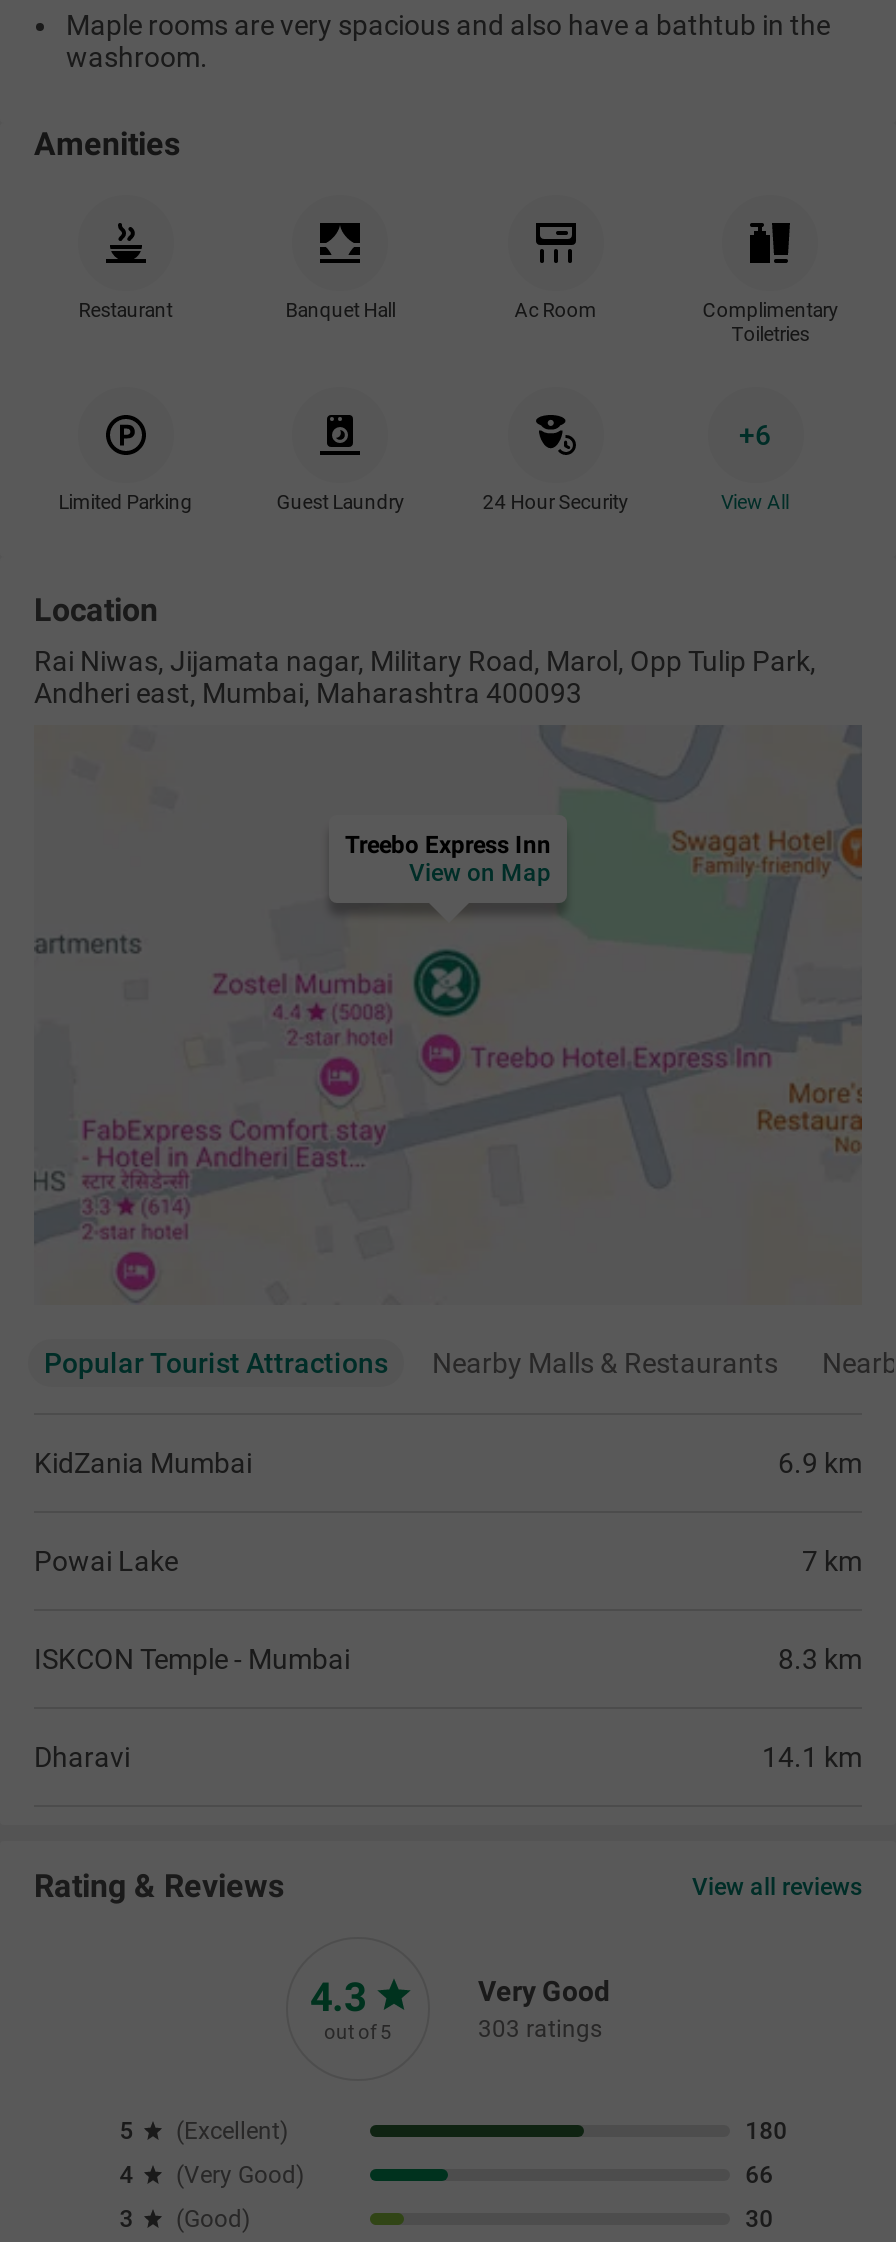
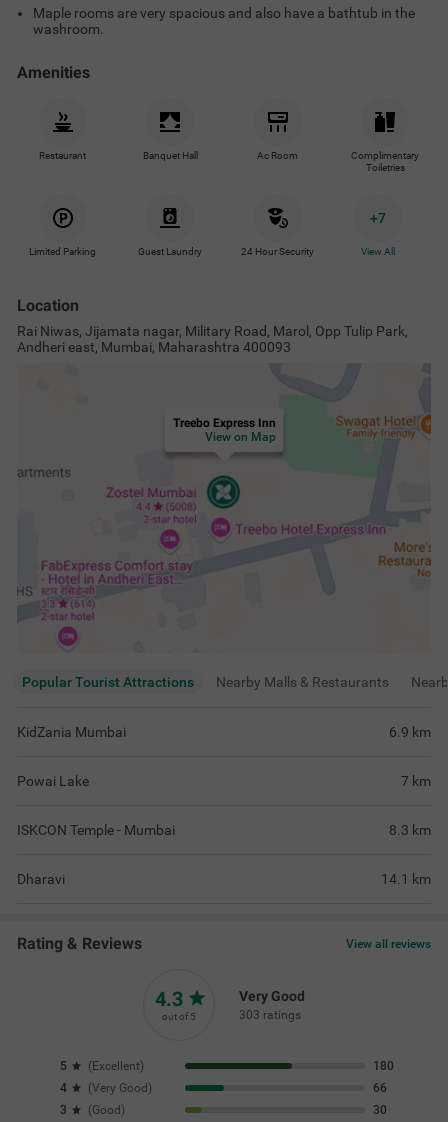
[739,419,771,451] +6 -> [369,210,385,226] +7

